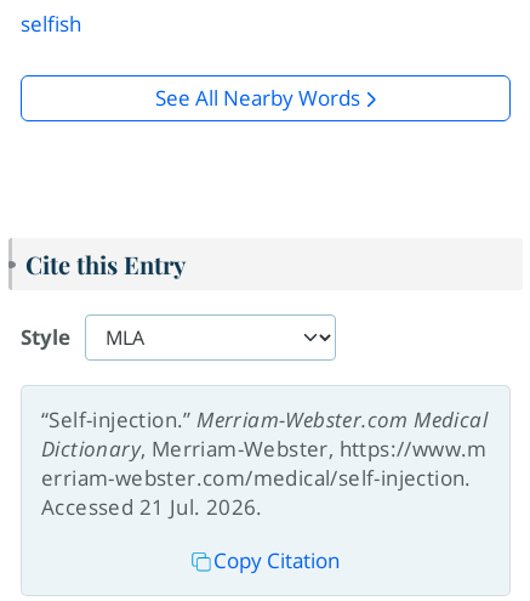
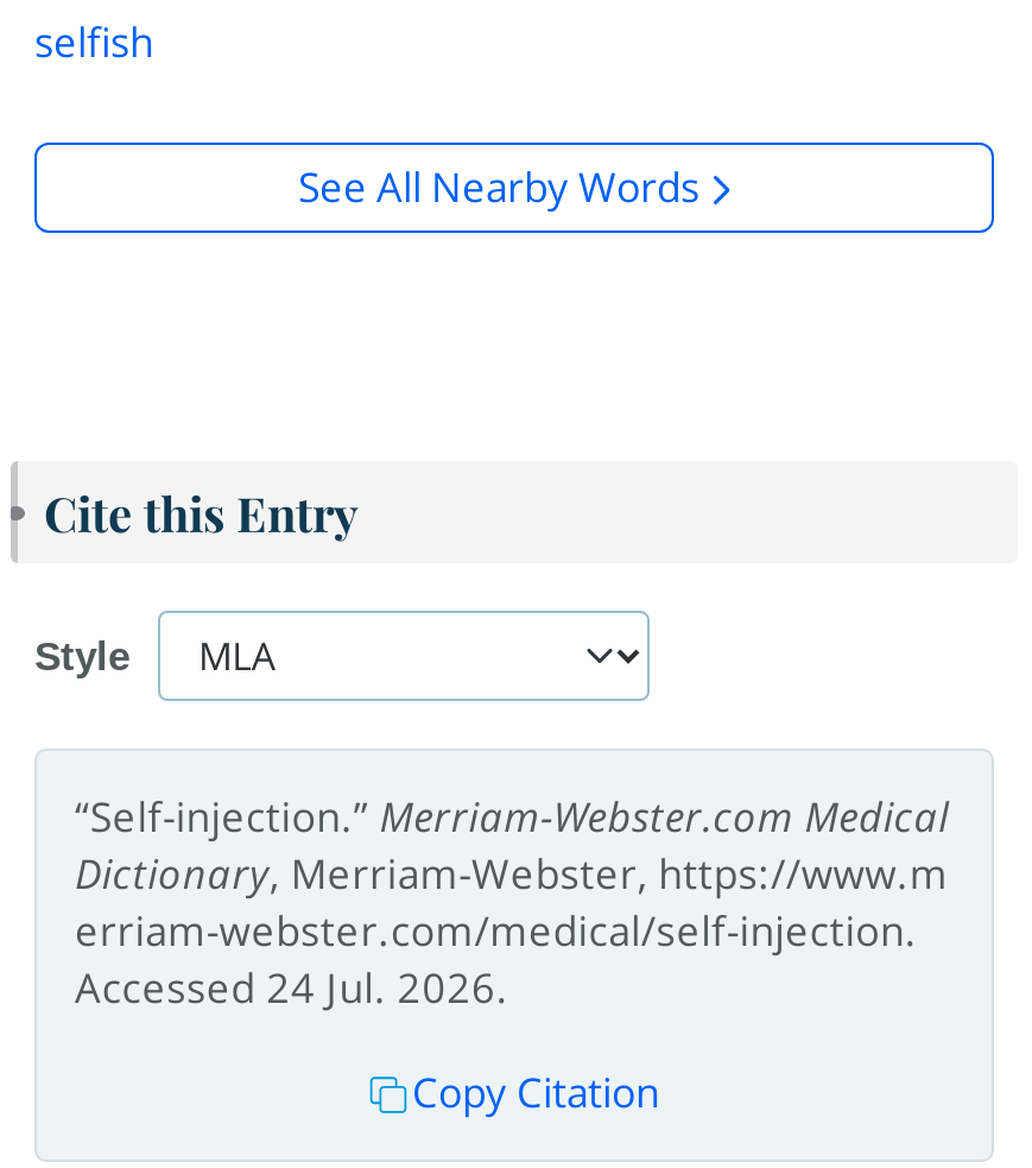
[41,493,263,521] Accessed 21 Jul. 2026. -> [75,960,509,1015] Accessed 24 Jul. 2026.

